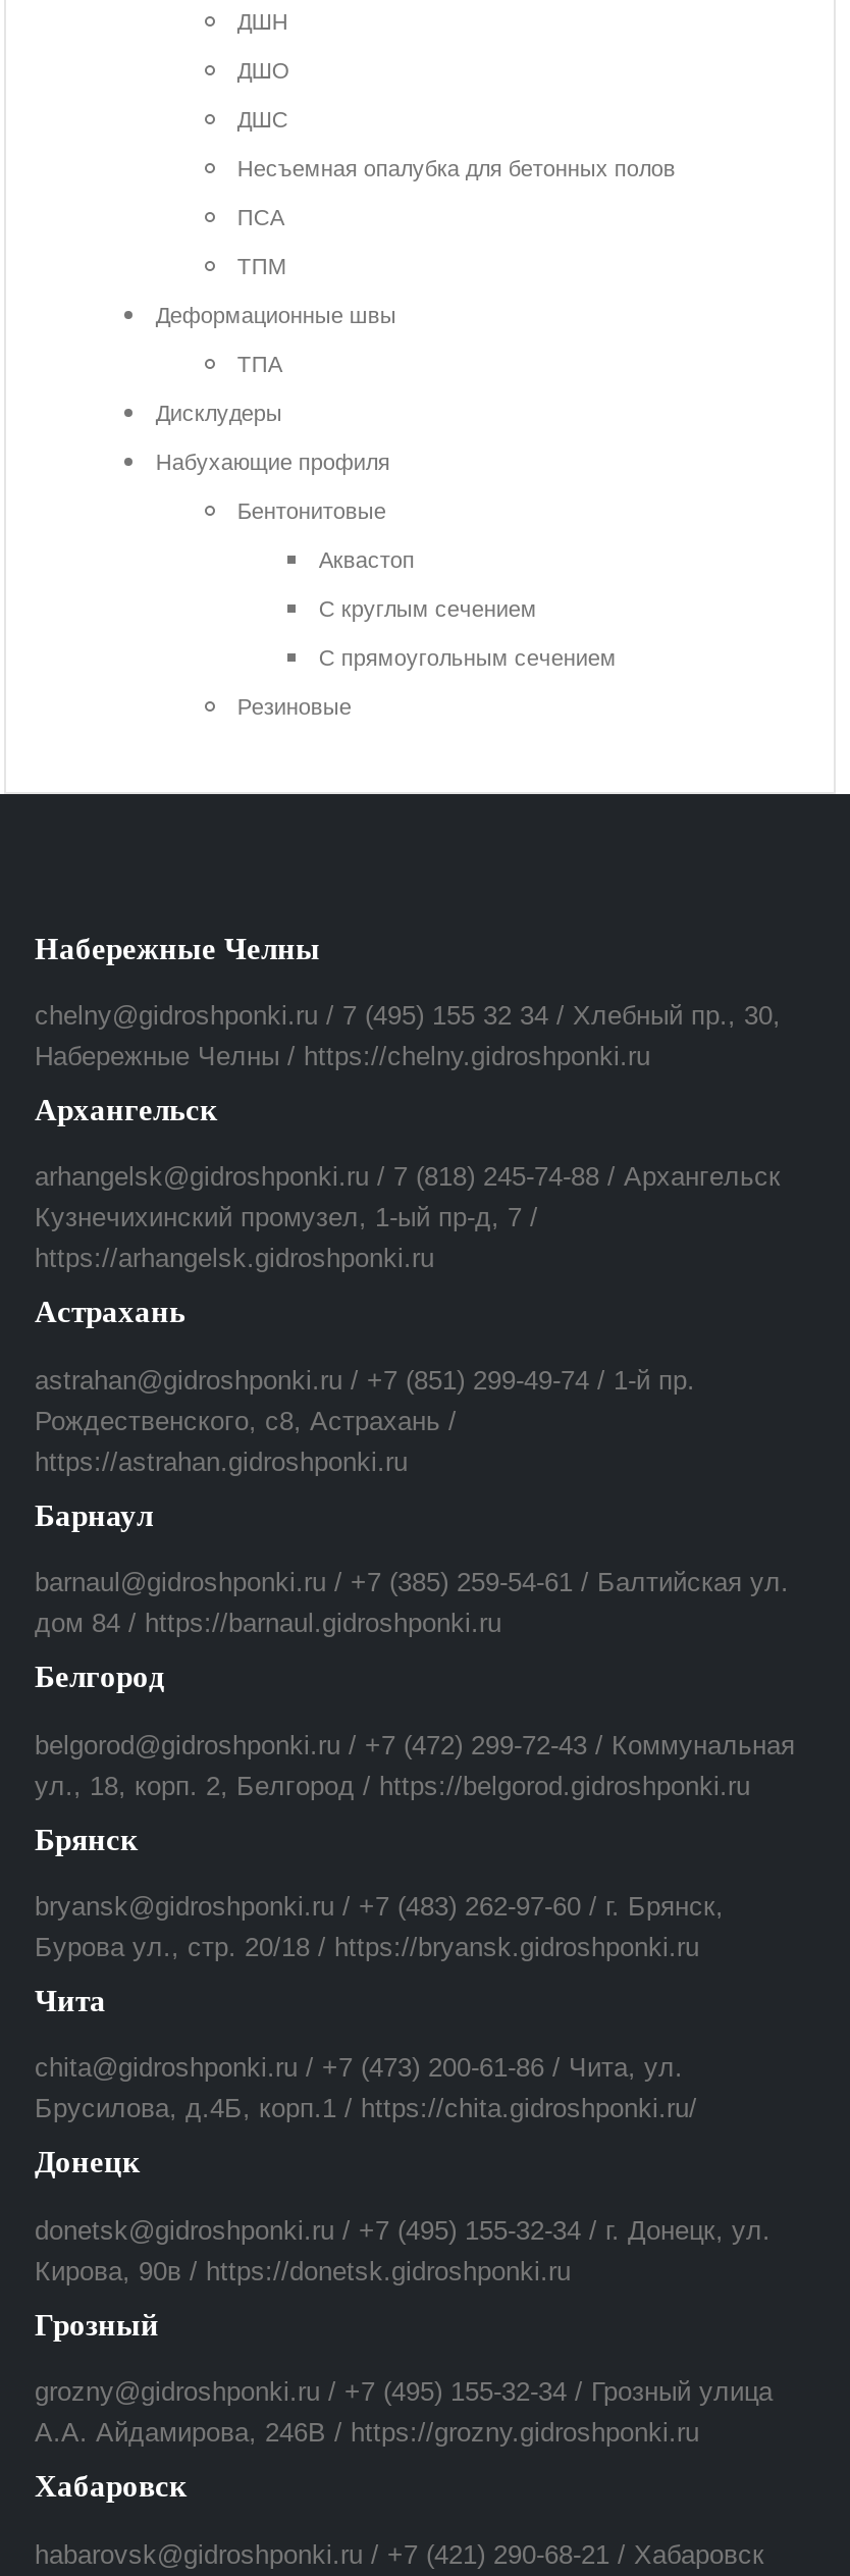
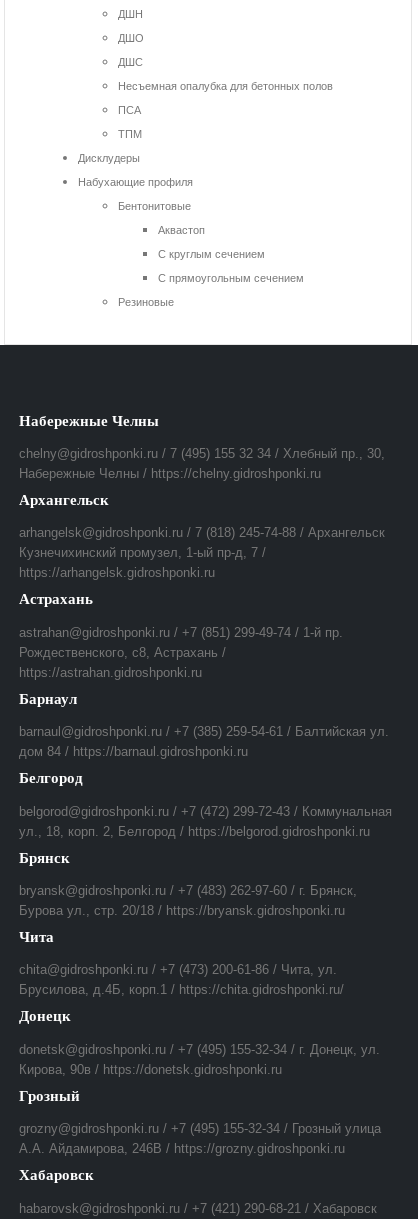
[156,304,396,377] Деформационные швы | ТПА -> none

